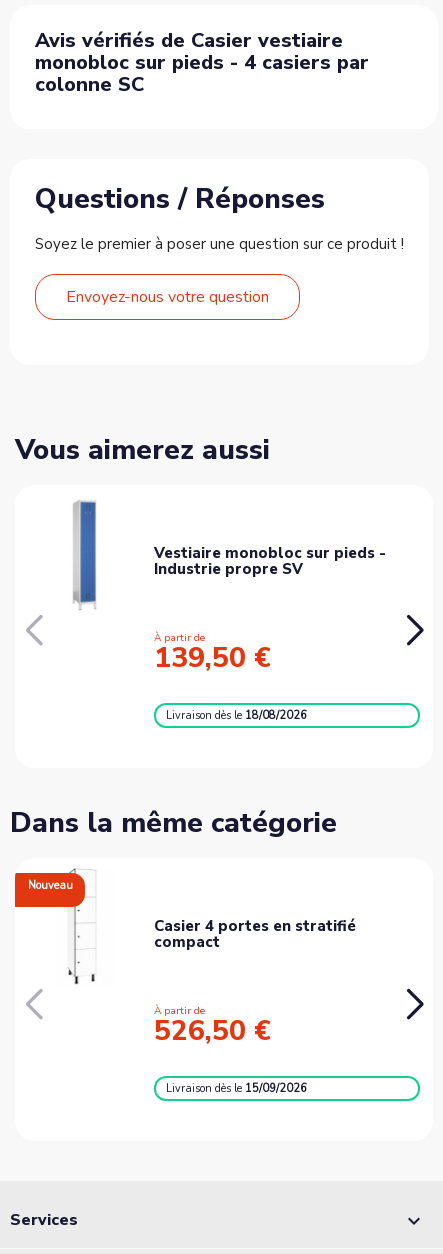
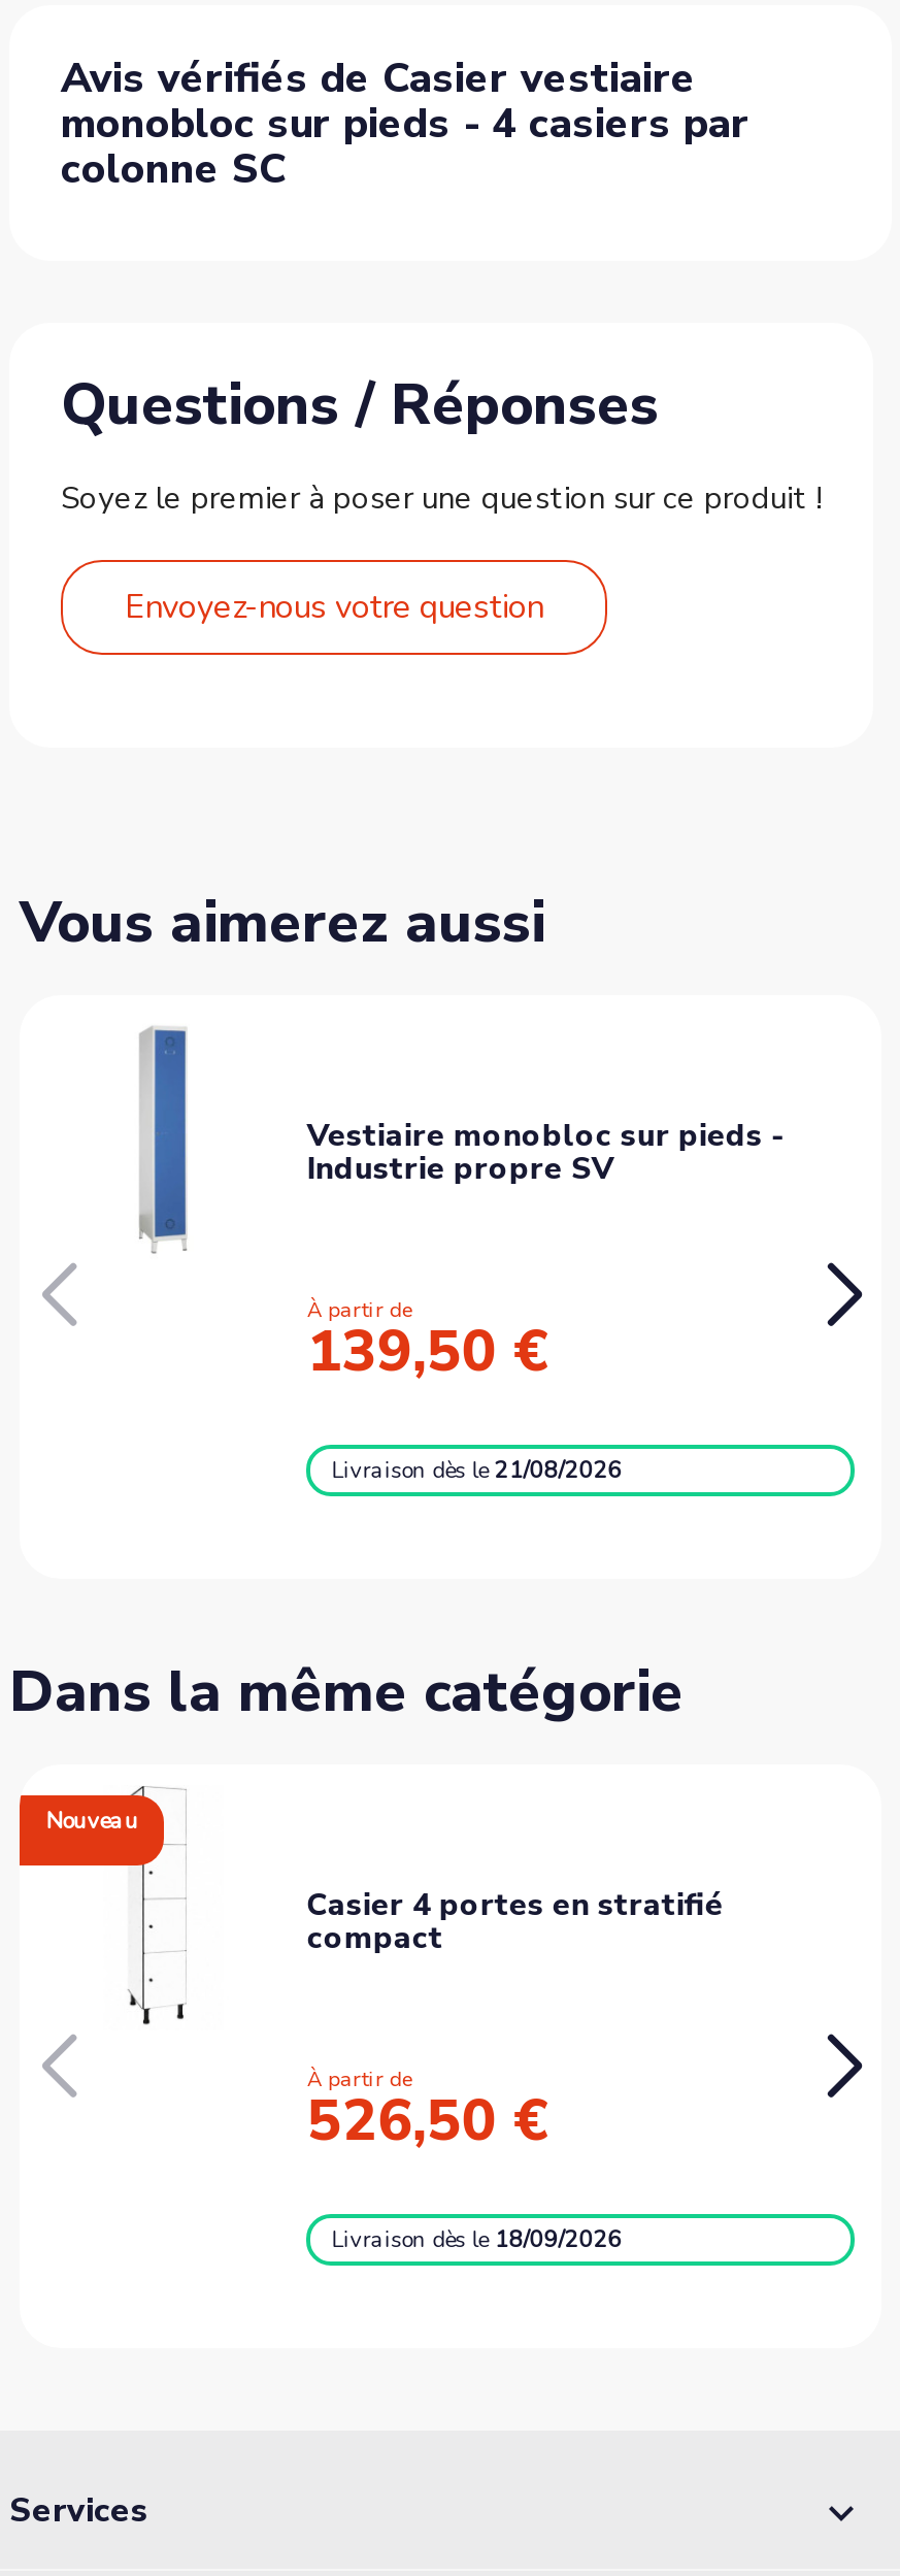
[166,708,307,723] Livraison dès le 18/08/2026 -> [331,1455,622,1486] Livraison dès le 21/08/2026
[166,1081,307,1096] Livraison dès le 15/09/2026 -> [331,2224,622,2255] Livraison dès le 18/09/2026

